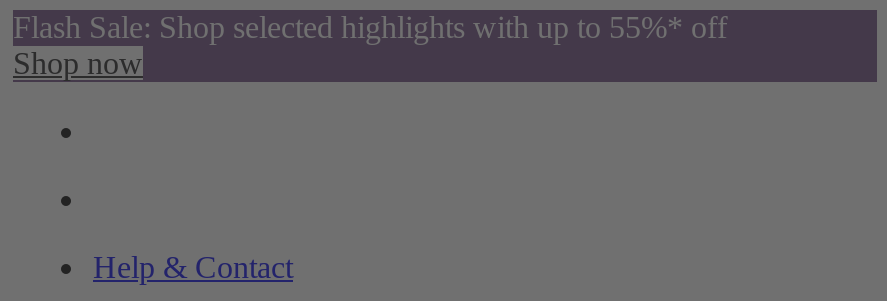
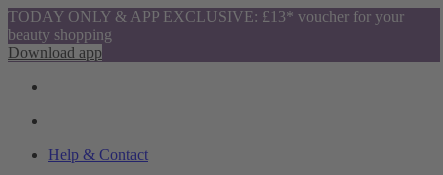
[13,10,727,80] Flash Sale: Shop selected highlights with up to 55%* off | Shop now -> [8,8,404,61] TODAY ONLY & APP EXCLUSIVE: £13* voucher for your | beauty shopping | Download app

